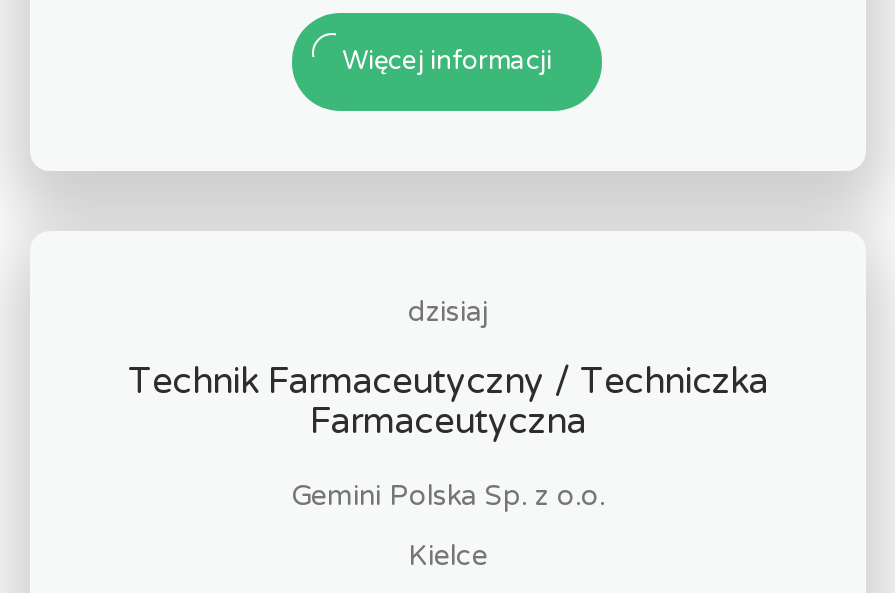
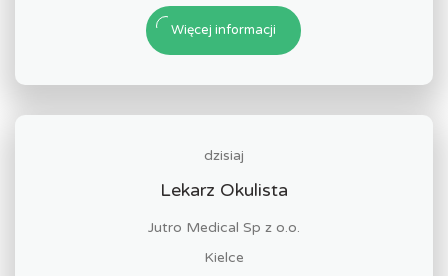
[128,359,768,443] Technik Farmaceutyczny / Techniczka | Farmaceutyczna -> [160,179,288,201] Lekarz Okulista
[291,479,605,513] Gemini Polska Sp. z o.o. -> [148,219,300,236] Jutro Medical Sp z o.o.

